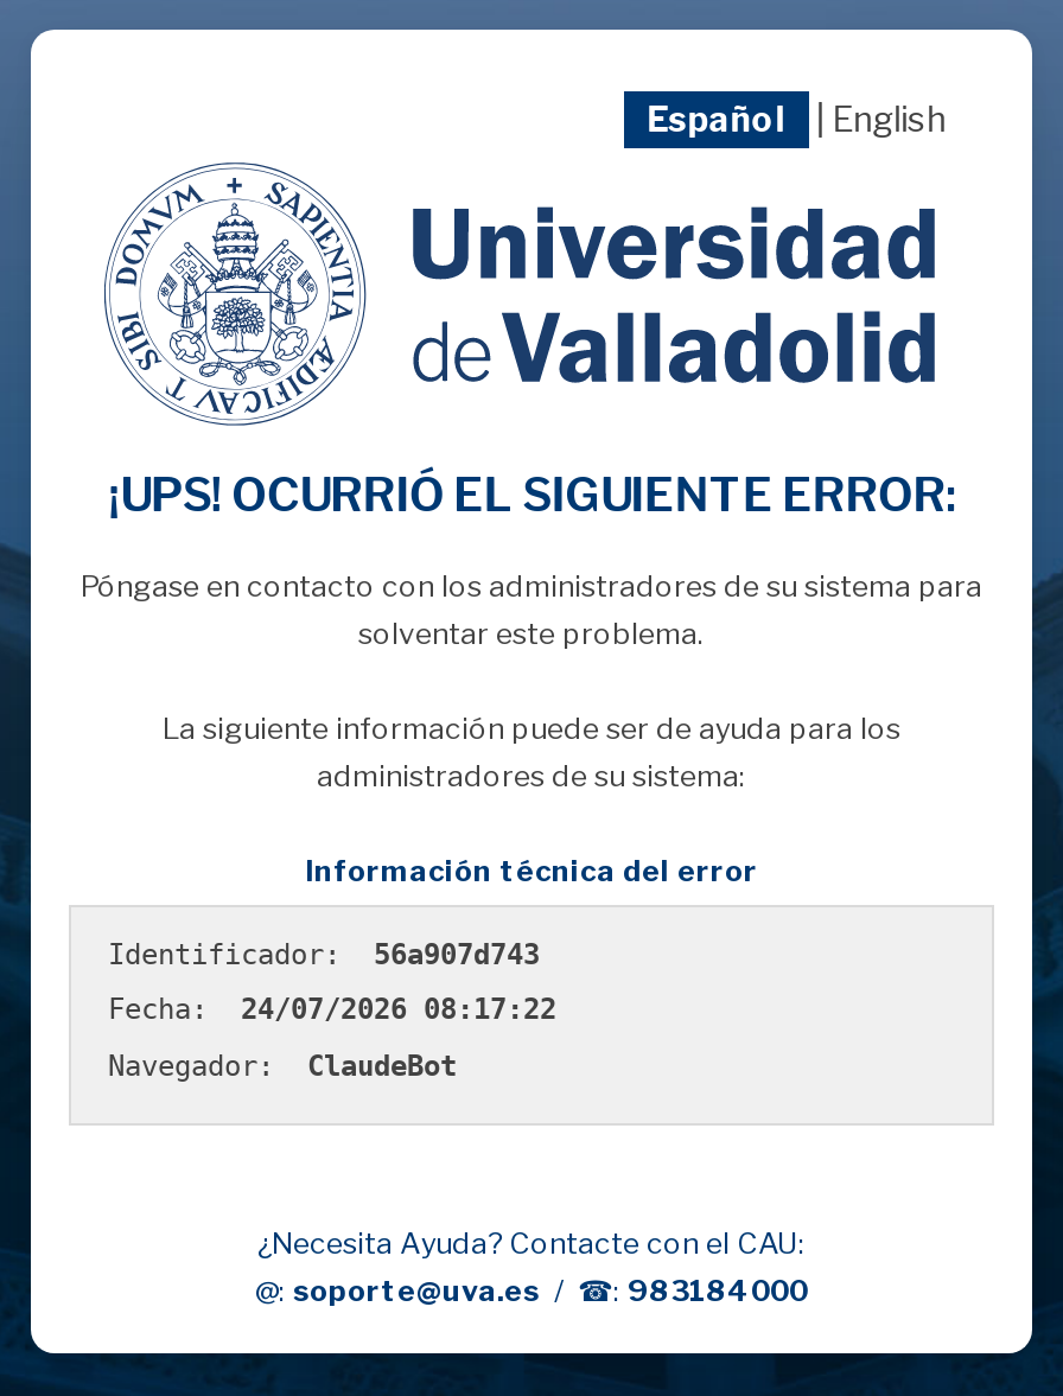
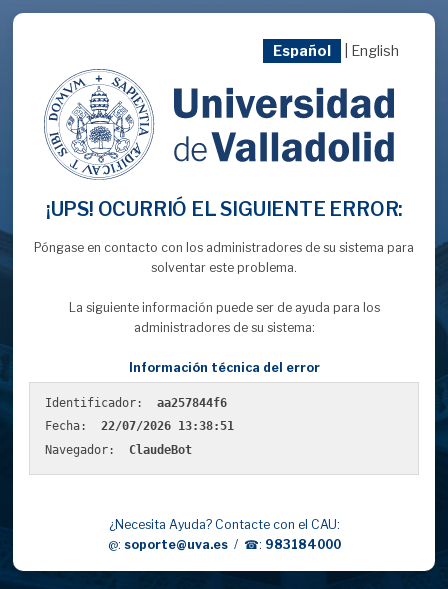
[108,938,540,971] Identificador: 56a907d743 -> [45,396,227,410] Identificador: aa257844f6
[108,994,556,1027] Fecha: 24/07/2026 08:17:22 -> [45,419,234,433] Fecha: 22/07/2026 13:38:51

